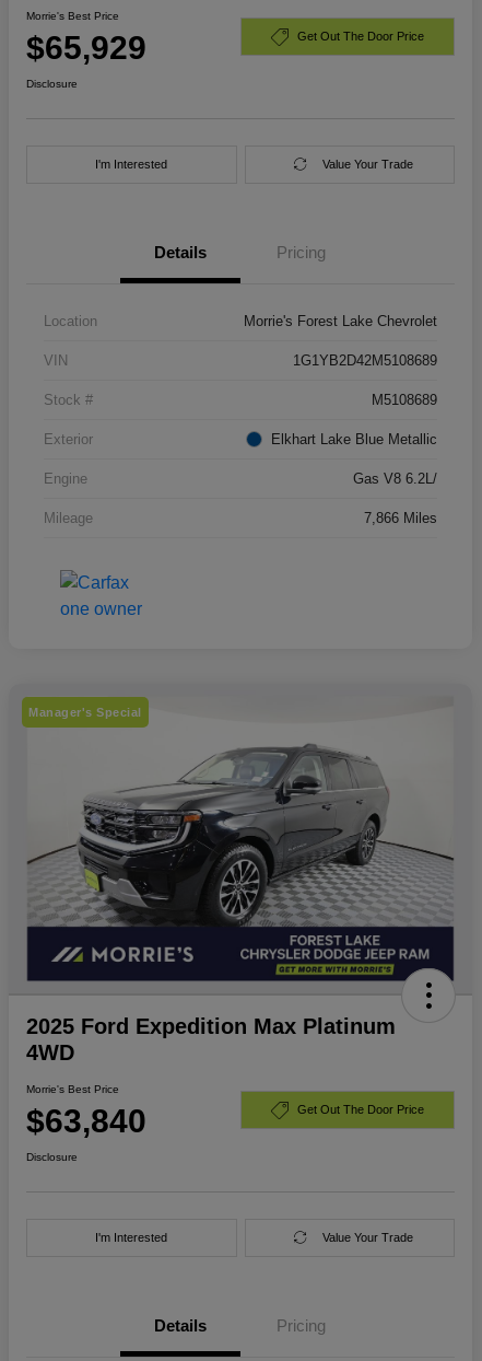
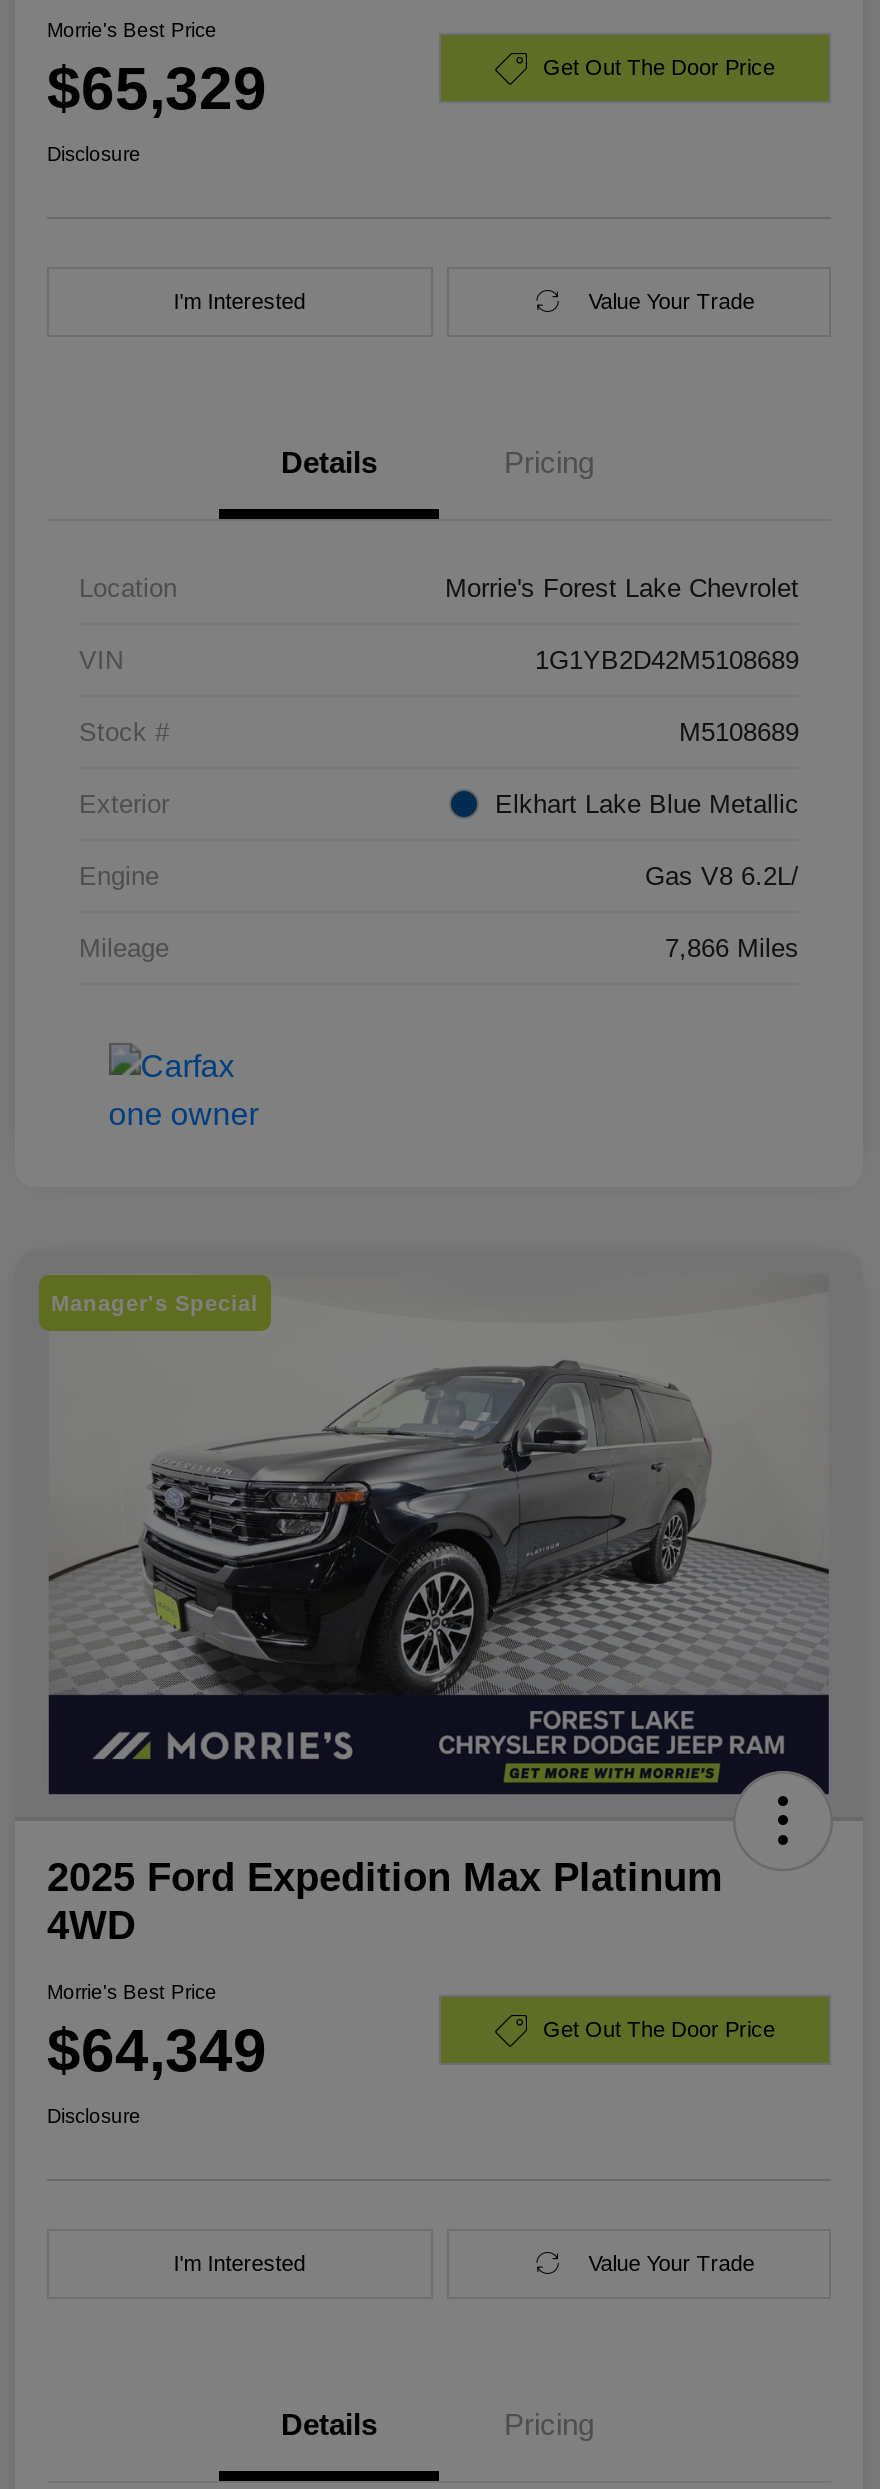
[26,30,146,66] $65,929 -> [47,55,267,121] $65,329
[26,1103,146,1139] $63,840 -> [47,2017,267,2083] $64,349

